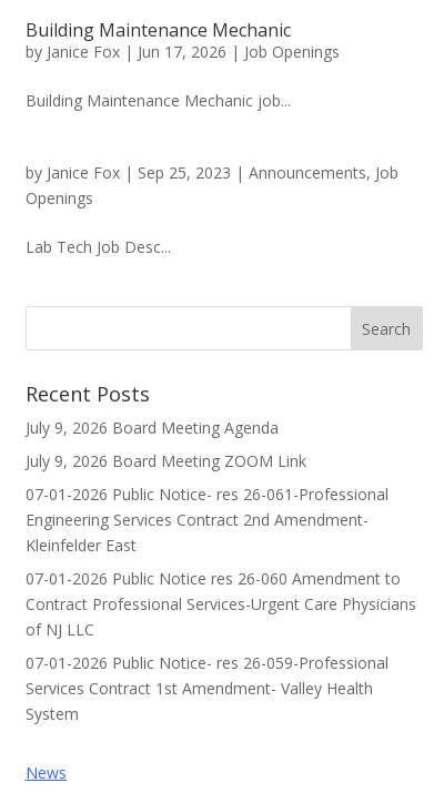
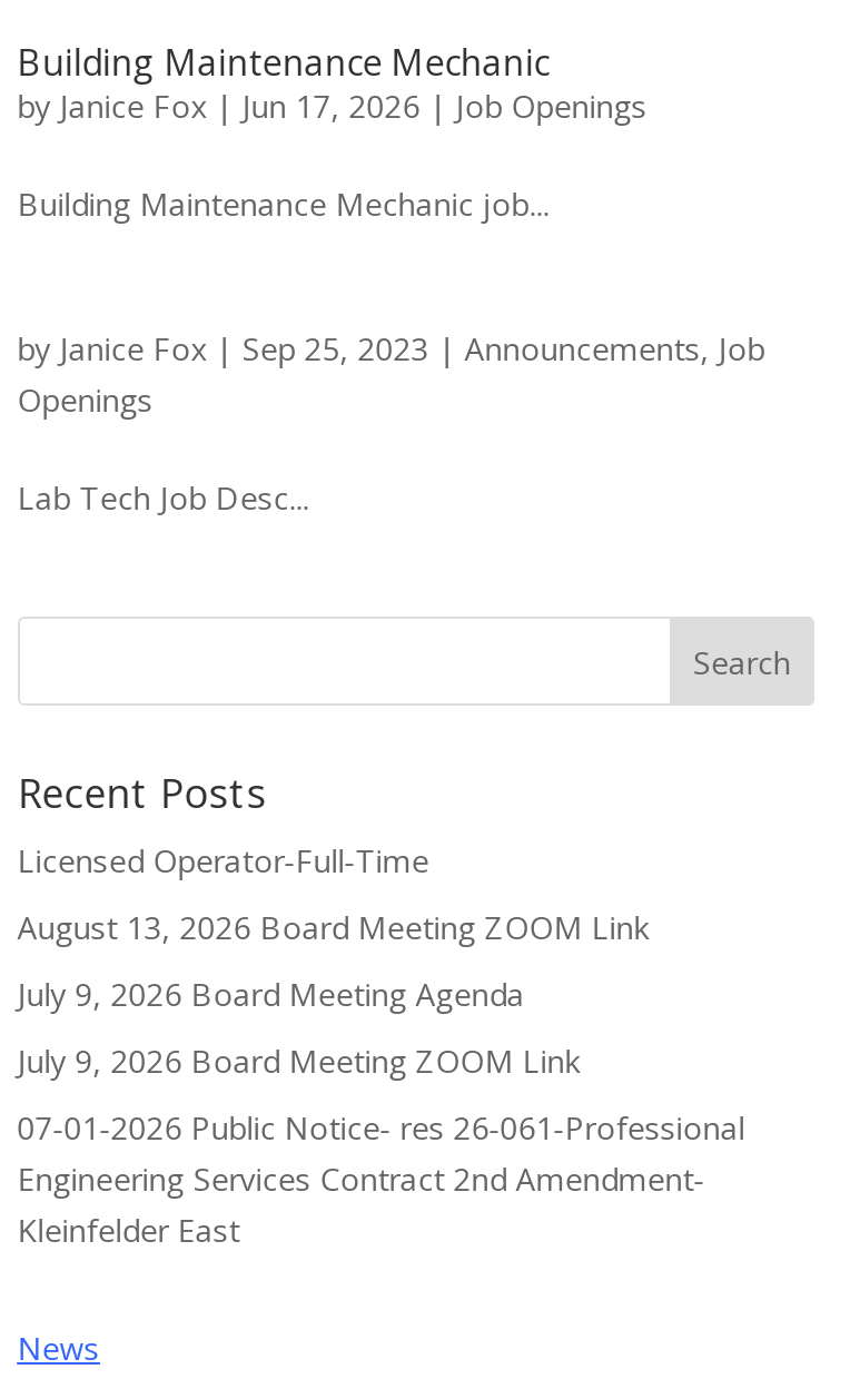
none -> [17,839,649,948] Licensed Operator-Full-Time | August 13, 2026 Board Meeting ZOOM Link
moved [25,417,388,556] -> [17,973,745,1251]: July 9, 2026 Board Meeting Agenda | July 9, 2026 Board Meeting ZOOM Link | 07-01-2026 Public Notice- res 26-061-Professional | Engineering Services Contract 2nd Amendment- | Kleinfelder East
[25,568,416,724] 07-01-2026 Public Notice res 26-060 Amendment to | Contract Professional Services-Urgent Care Physicians | of NJ LLC | 07-01-2026 Public Notice- res 26-059-Professional | Services Contract 1st Amendment- Valley Health | System -> none

